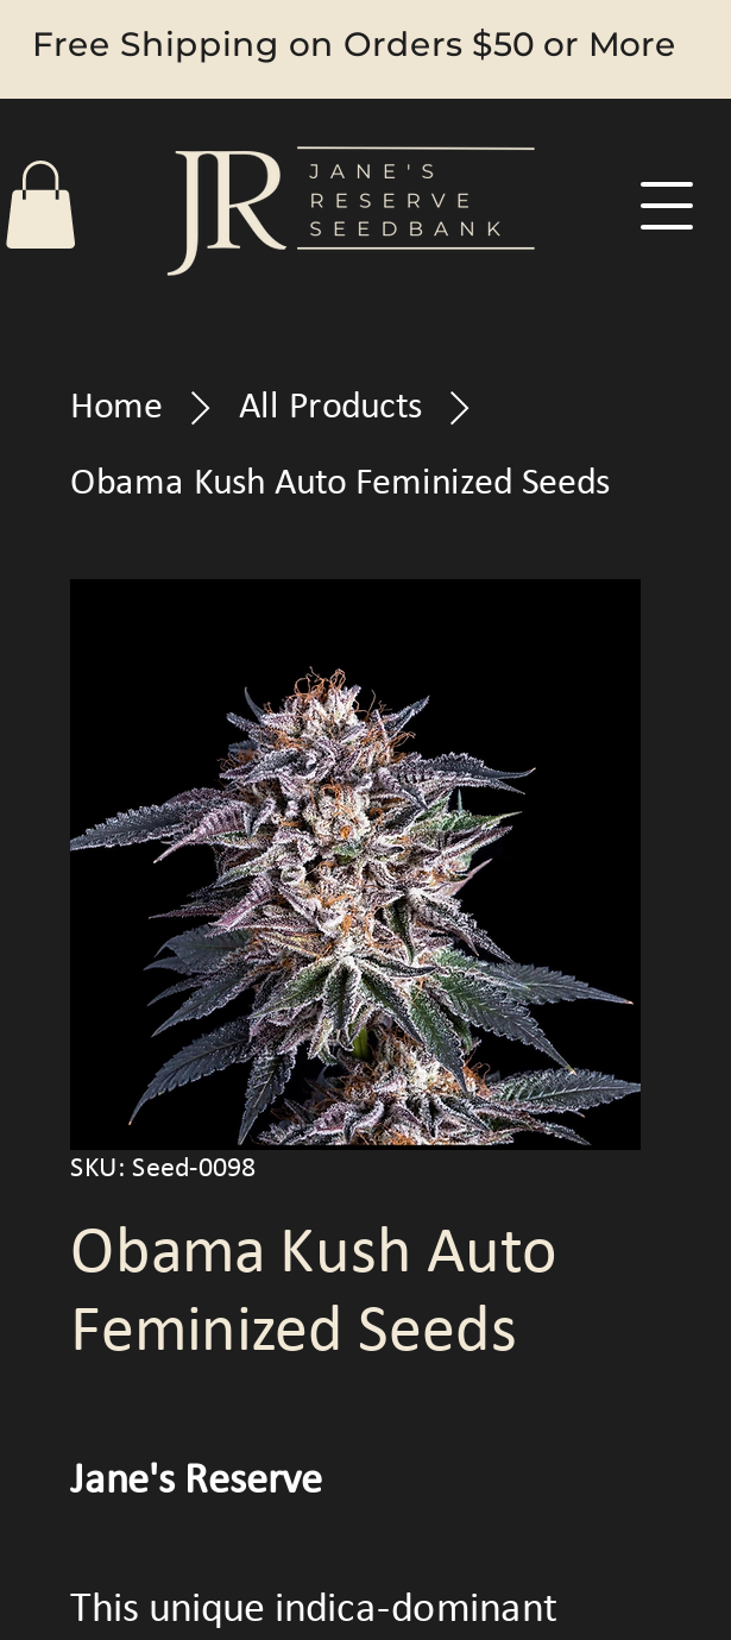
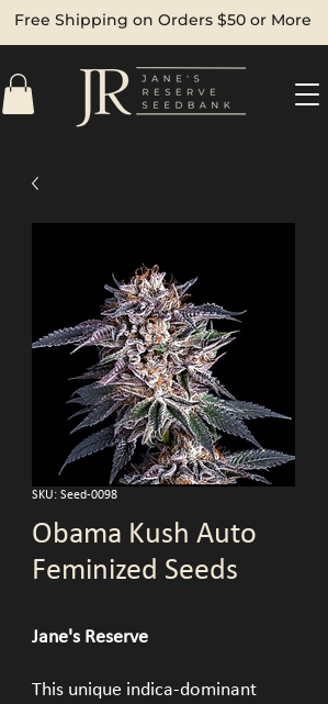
[70,389,610,503] Home | All Products | Obama Kush Auto Feminized Seeds -> none

